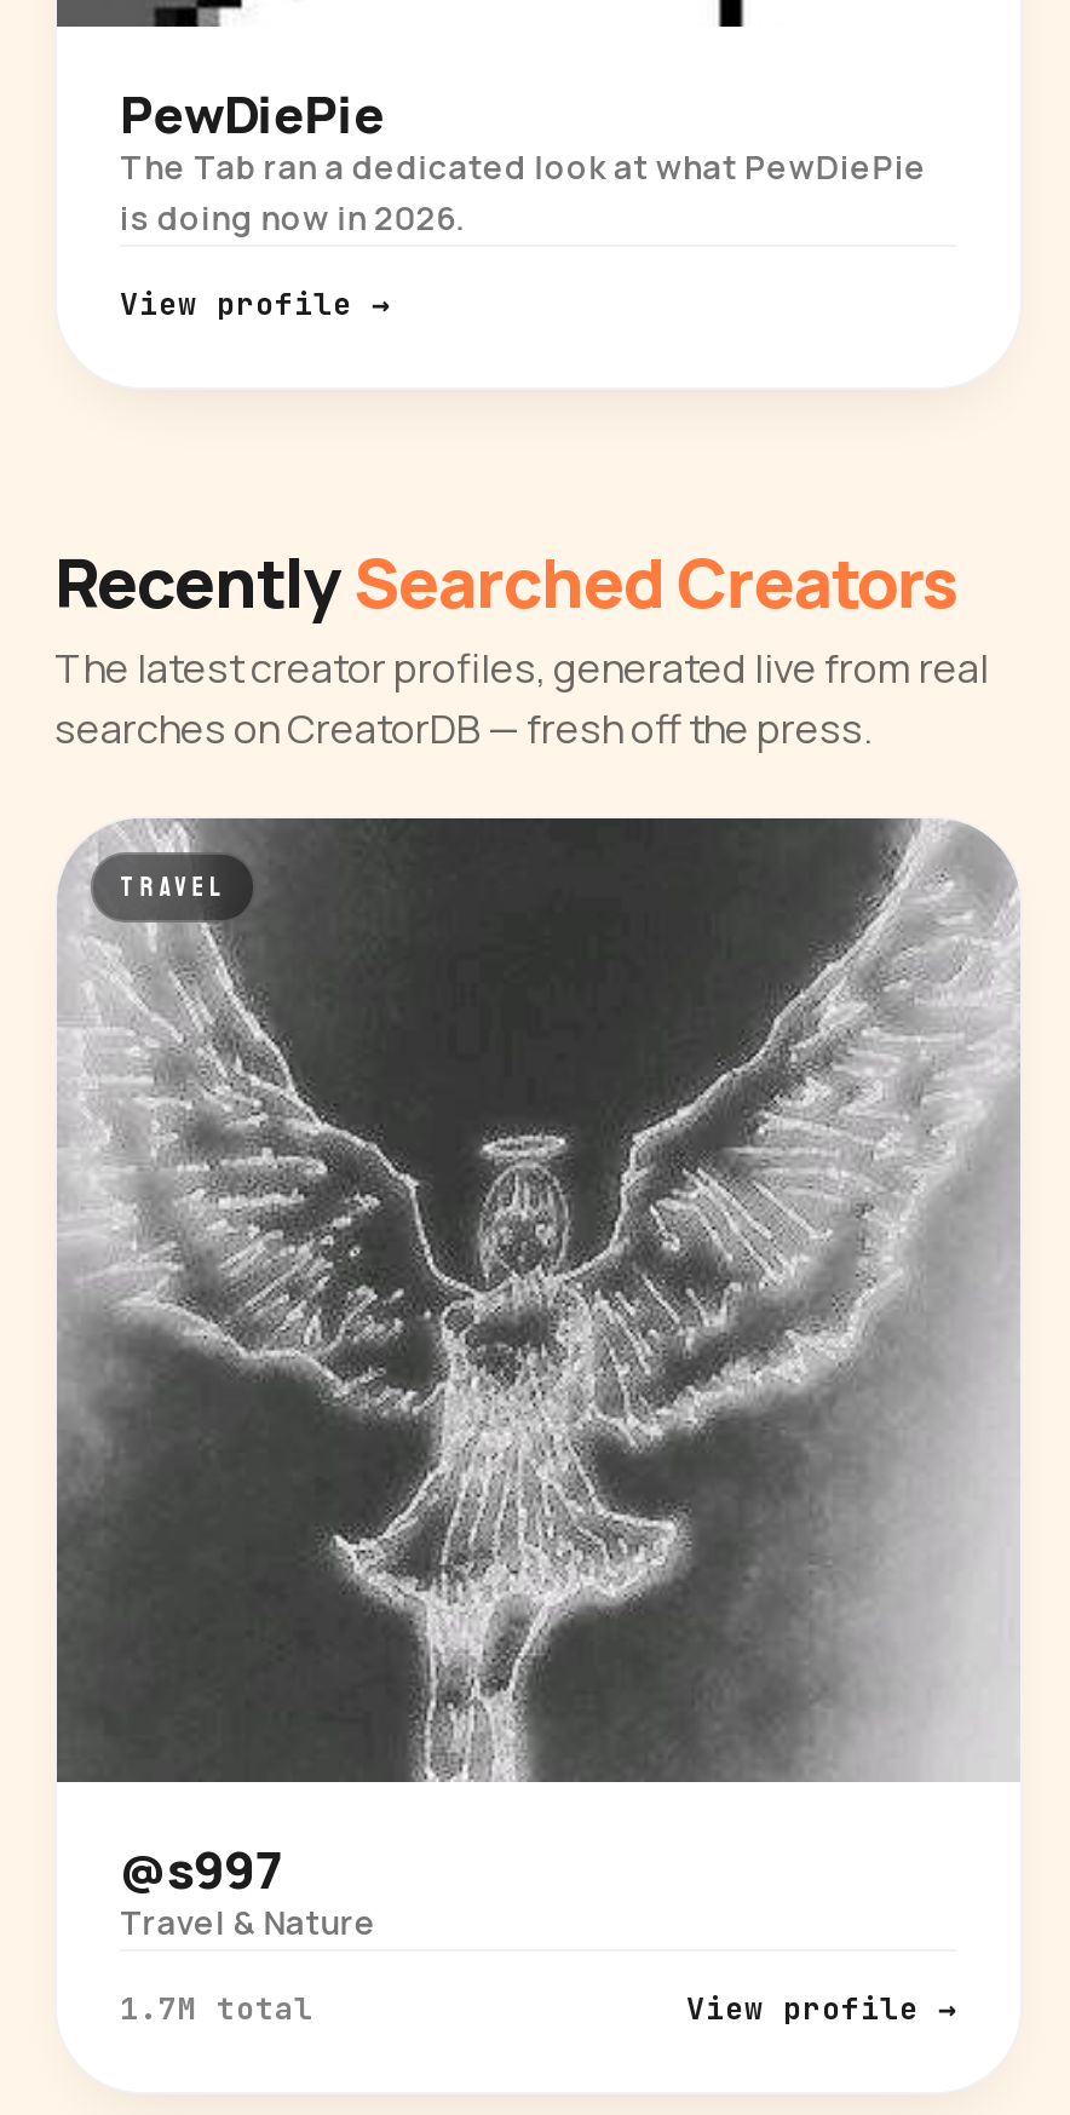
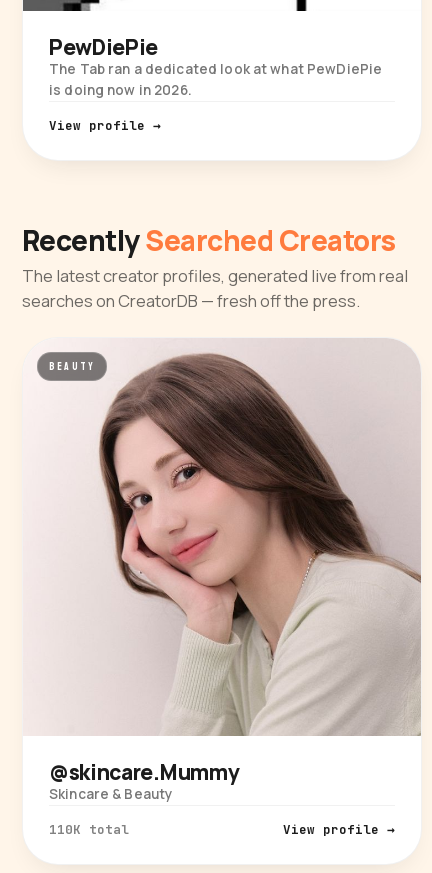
[54,816,1018,1784] [image] | TRAVEL -> [23,338,421,736] [image] | BEAUTY
[120,1835,376,1944] @s997 | Travel & Nature -> [49,758,239,803] @skincare.Mummy | Skincare & Beauty
[120,1988,313,2029] 1.7M total -> [49,821,129,838] 110K total

